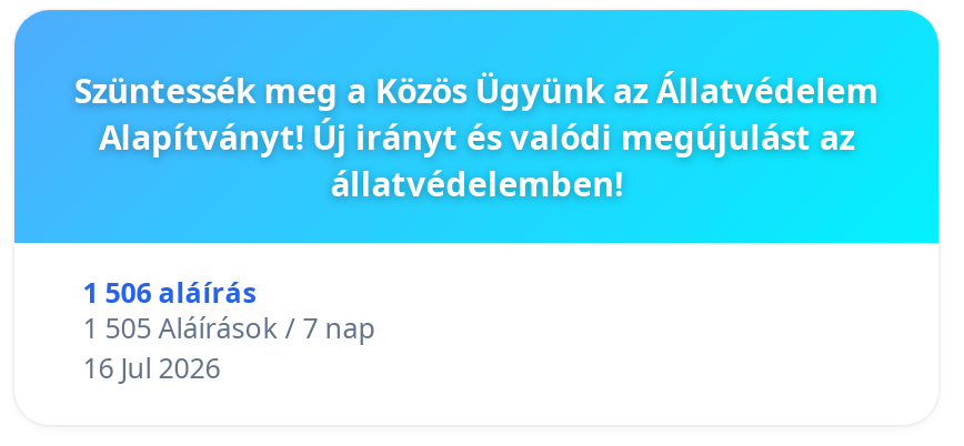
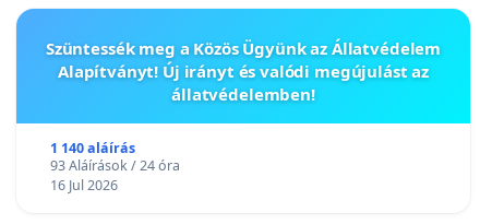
[83,273,256,311] 1 506 aláírás -> [50,139,135,158] 1 140 aláírás
[83,309,376,347] 1 505 Aláírások / 7 nap -> [50,156,180,175] 93 Aláírások / 24 óra

